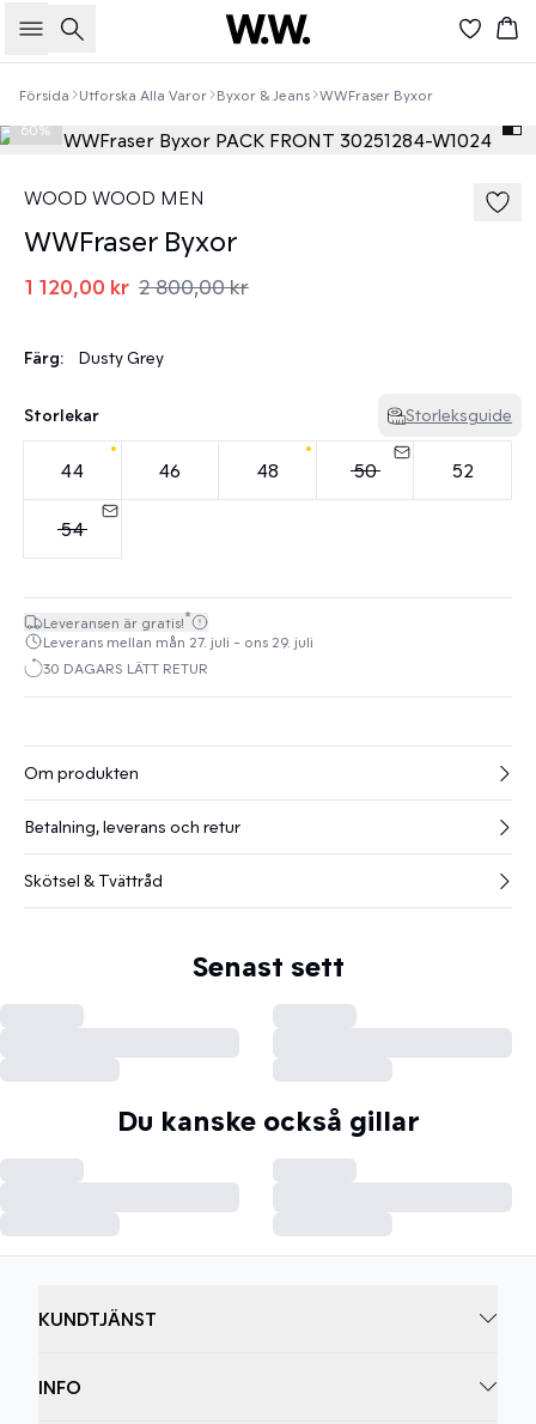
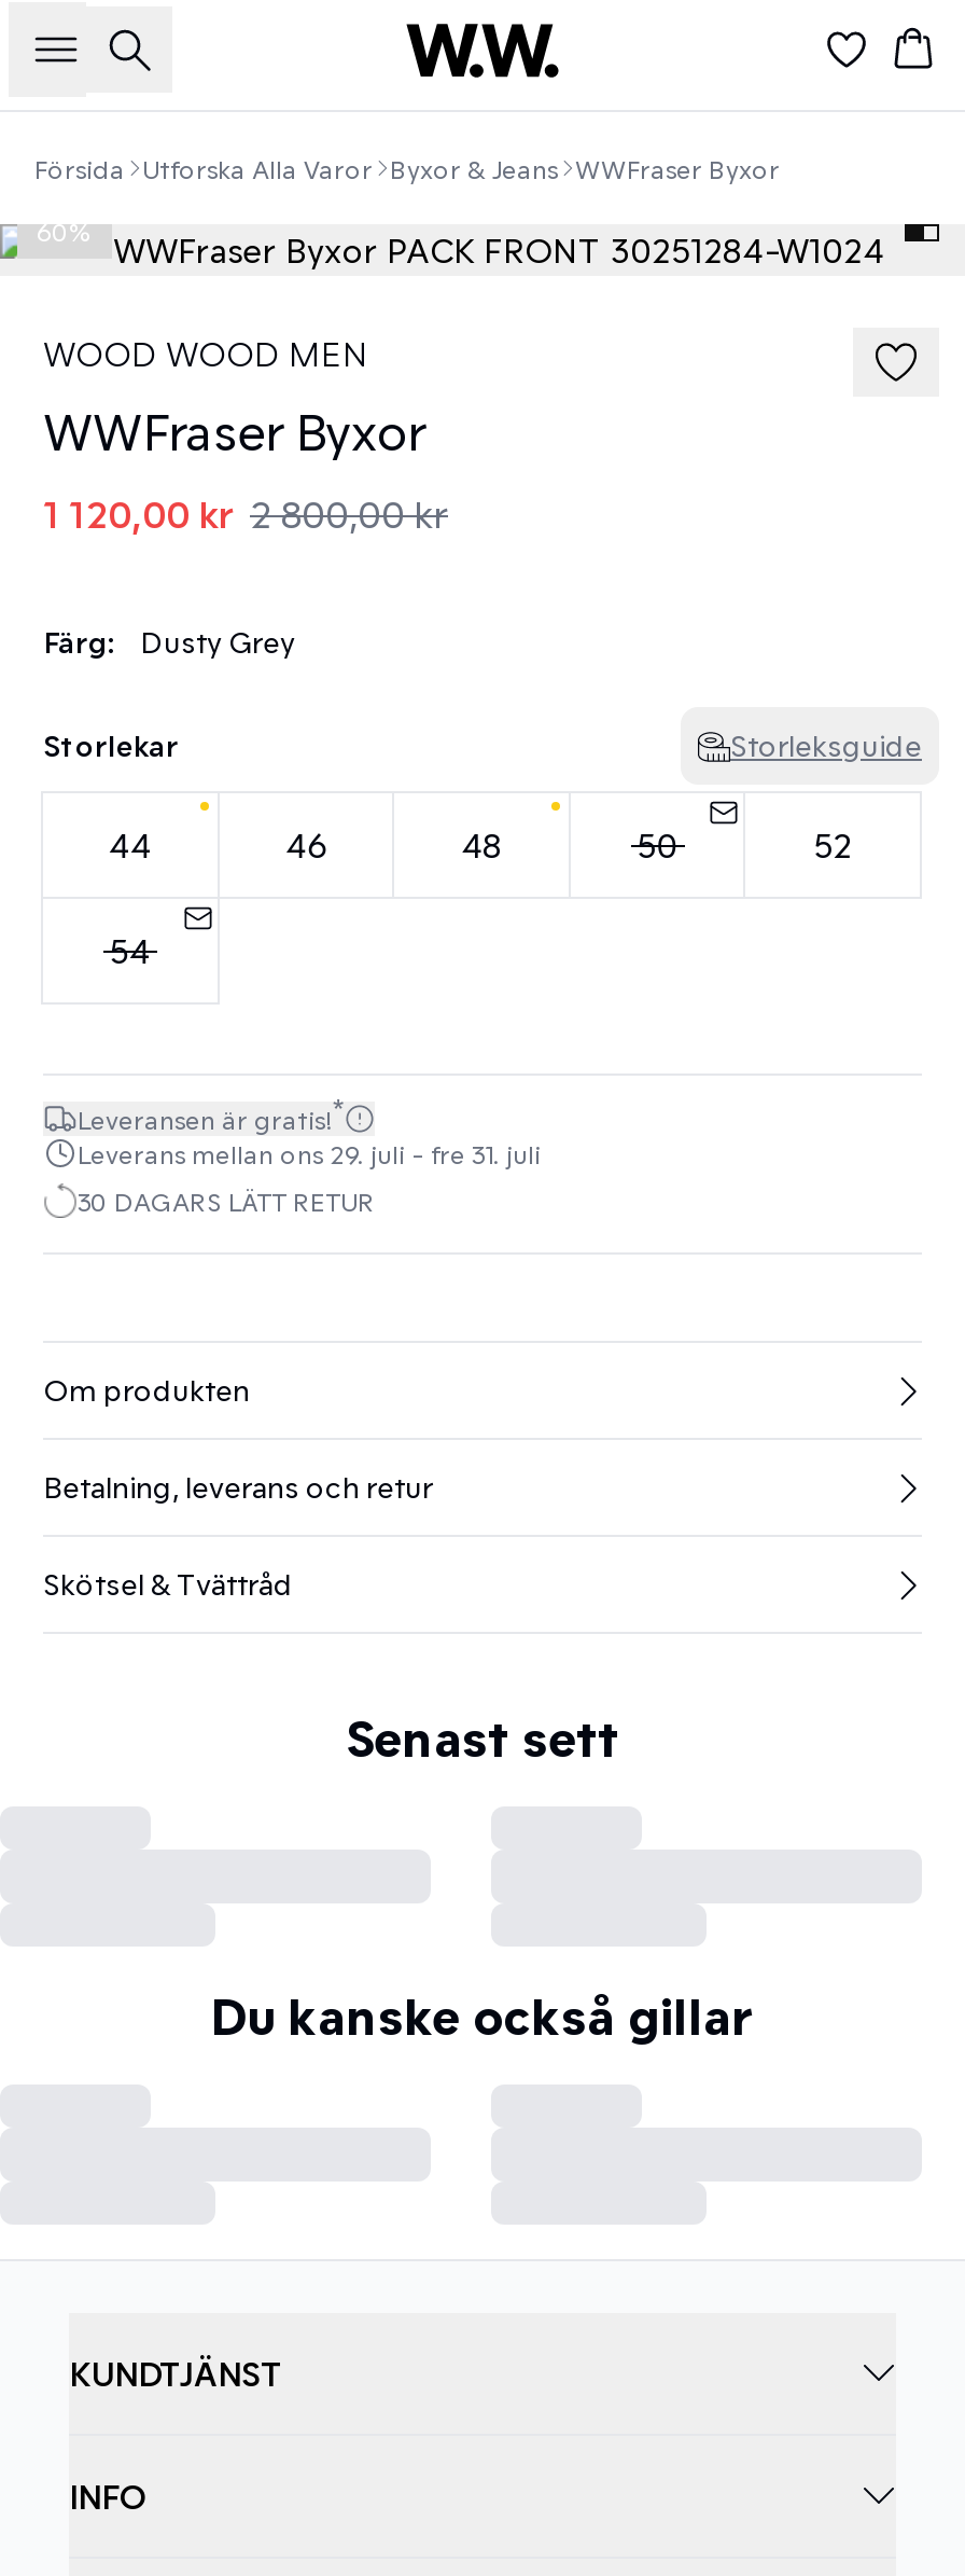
[43,633,313,650] Leverans mellan mån 27. juli - ons 29. juli -> [78,1138,541,1168] Leverans mellan ons 29. juli - fre 31. juli

